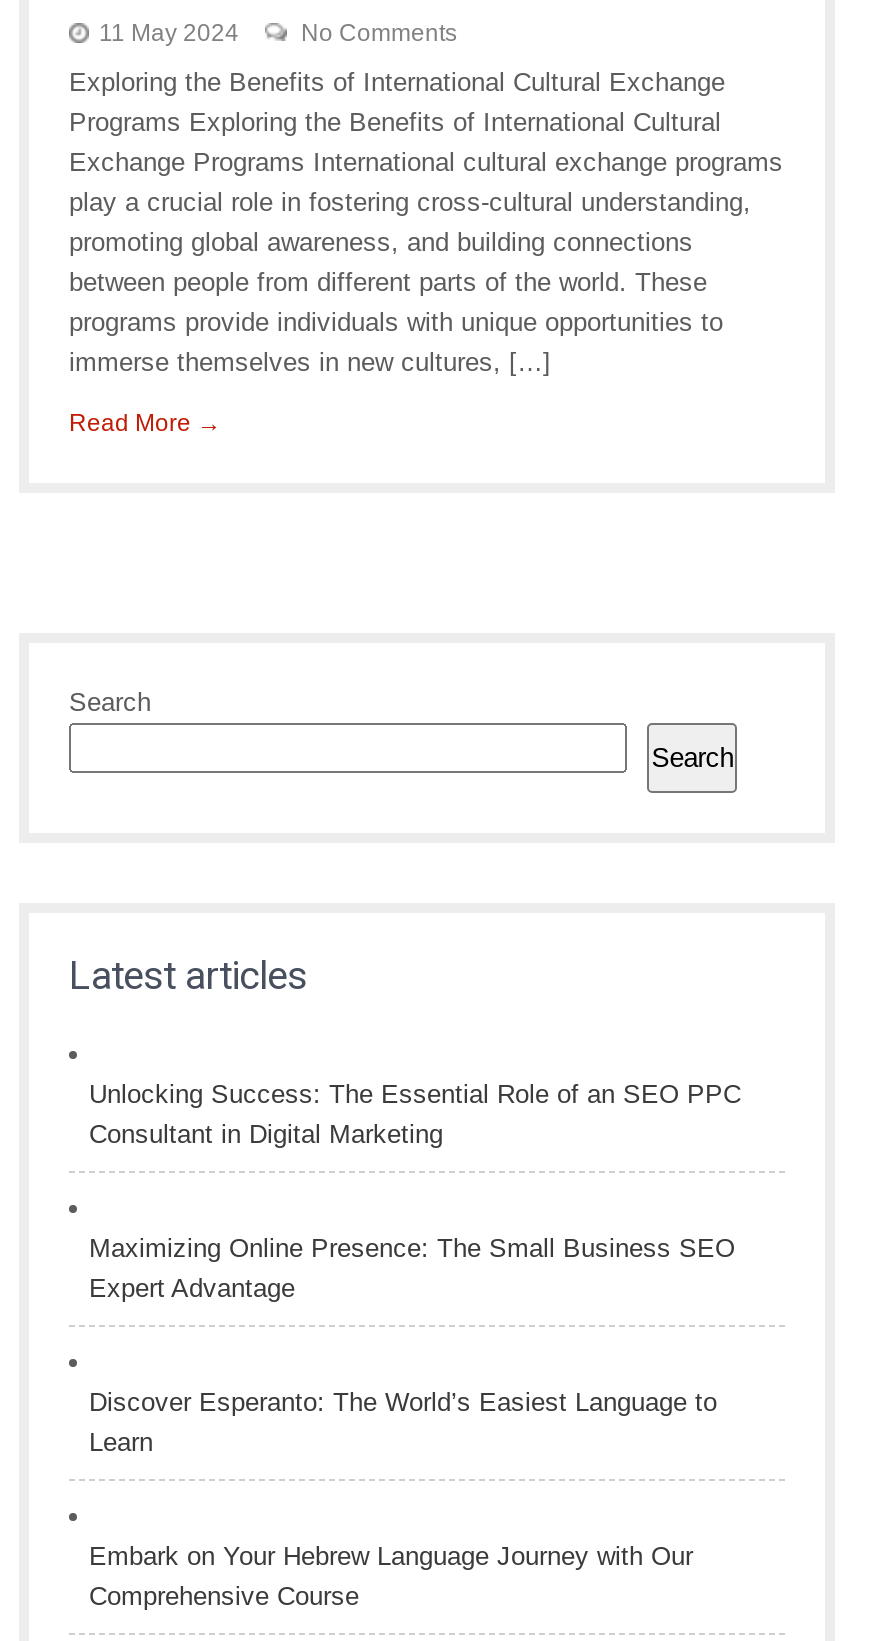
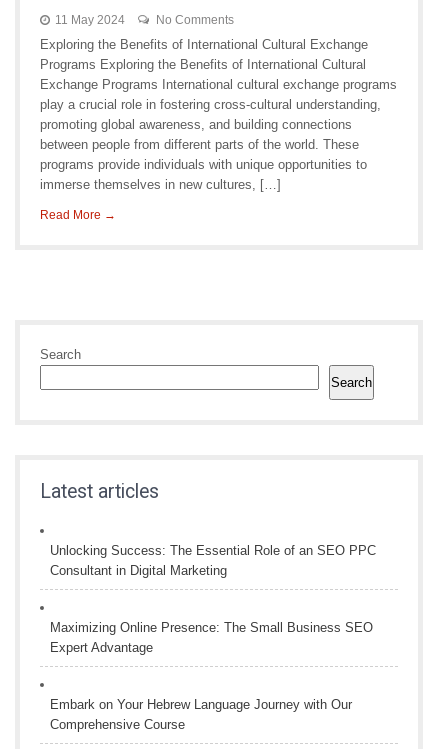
[89,1386,717,1456] Discover Esperanto: The World’s Easiest Language to | Learn -> none

